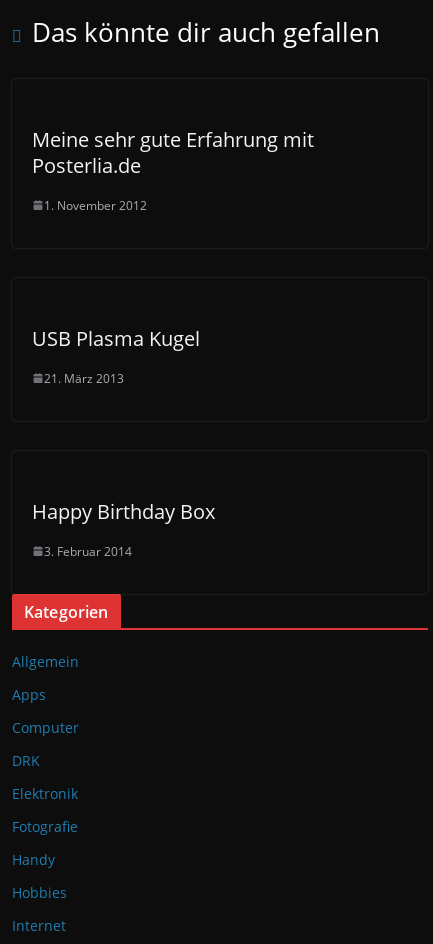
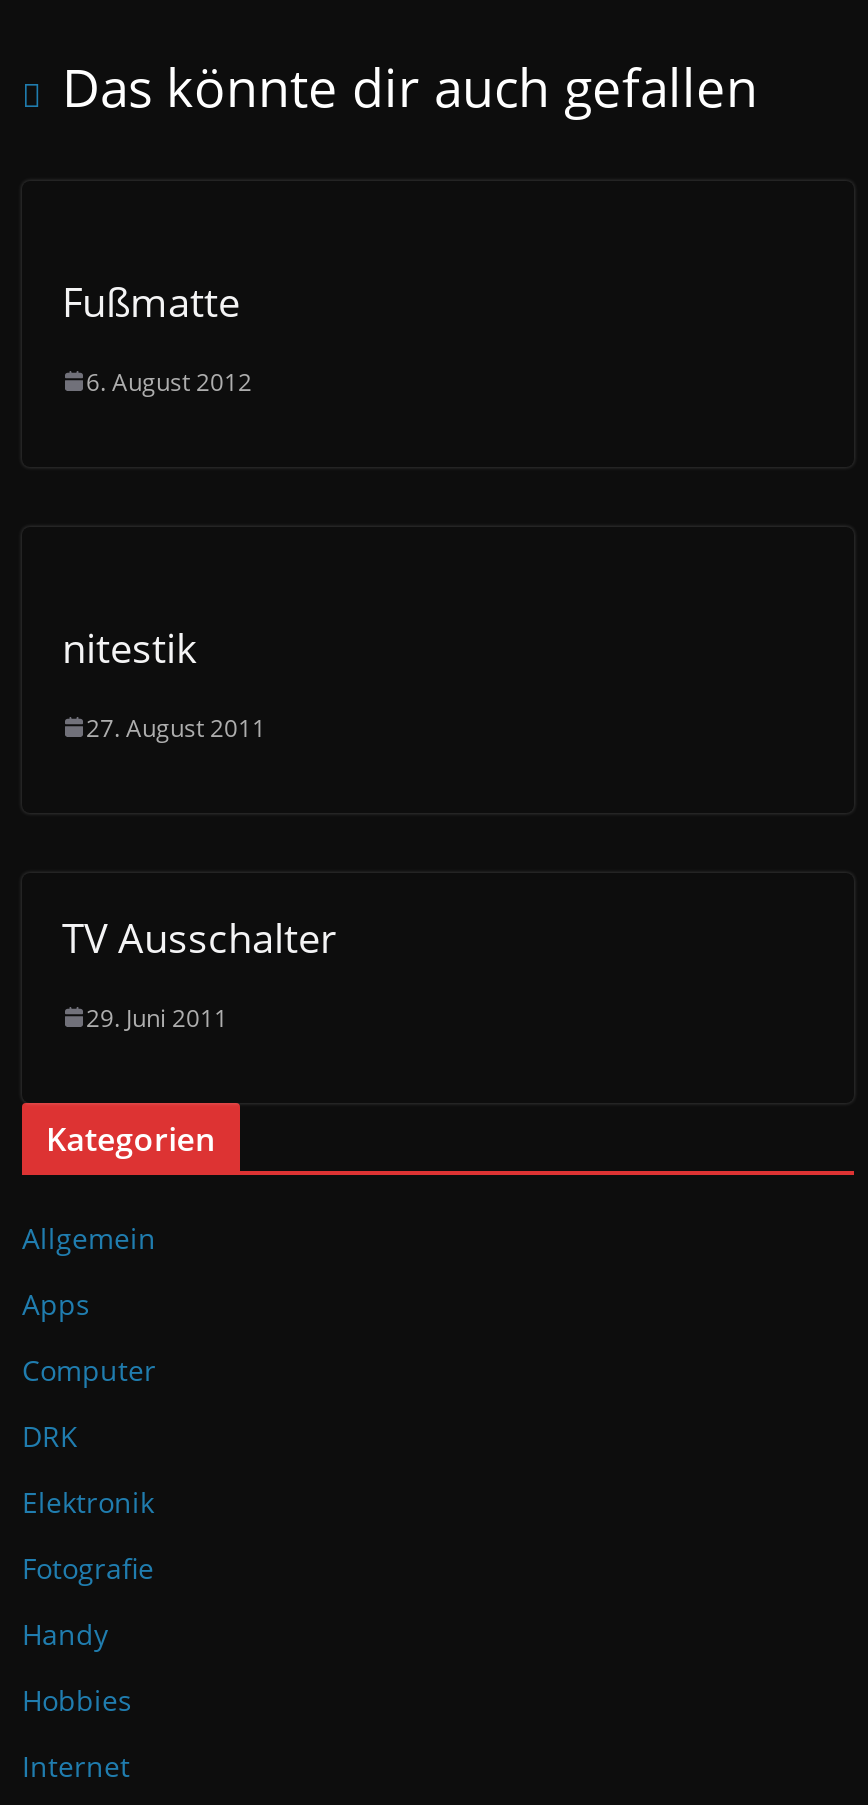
[32,126,314,179] Meine sehr gute Erfahrung mit | Posterlia.de -> [62,274,240,328] Fußmatte
[44,197,147,214] 1. November 2012 -> [86,364,252,398] 6. August 2012
[32,325,200,352] USB Plasma Kugel -> [62,620,198,674] nitestik
[44,370,124,387] 21. März 2013 -> [86,710,266,744] 27. August 2011
[32,498,215,525] Happy Birthday Box -> [62,910,336,964] TV Ausschalter
[44,543,132,560] 3. Februar 2014 -> [86,1000,228,1034] 29. Juni 2011

